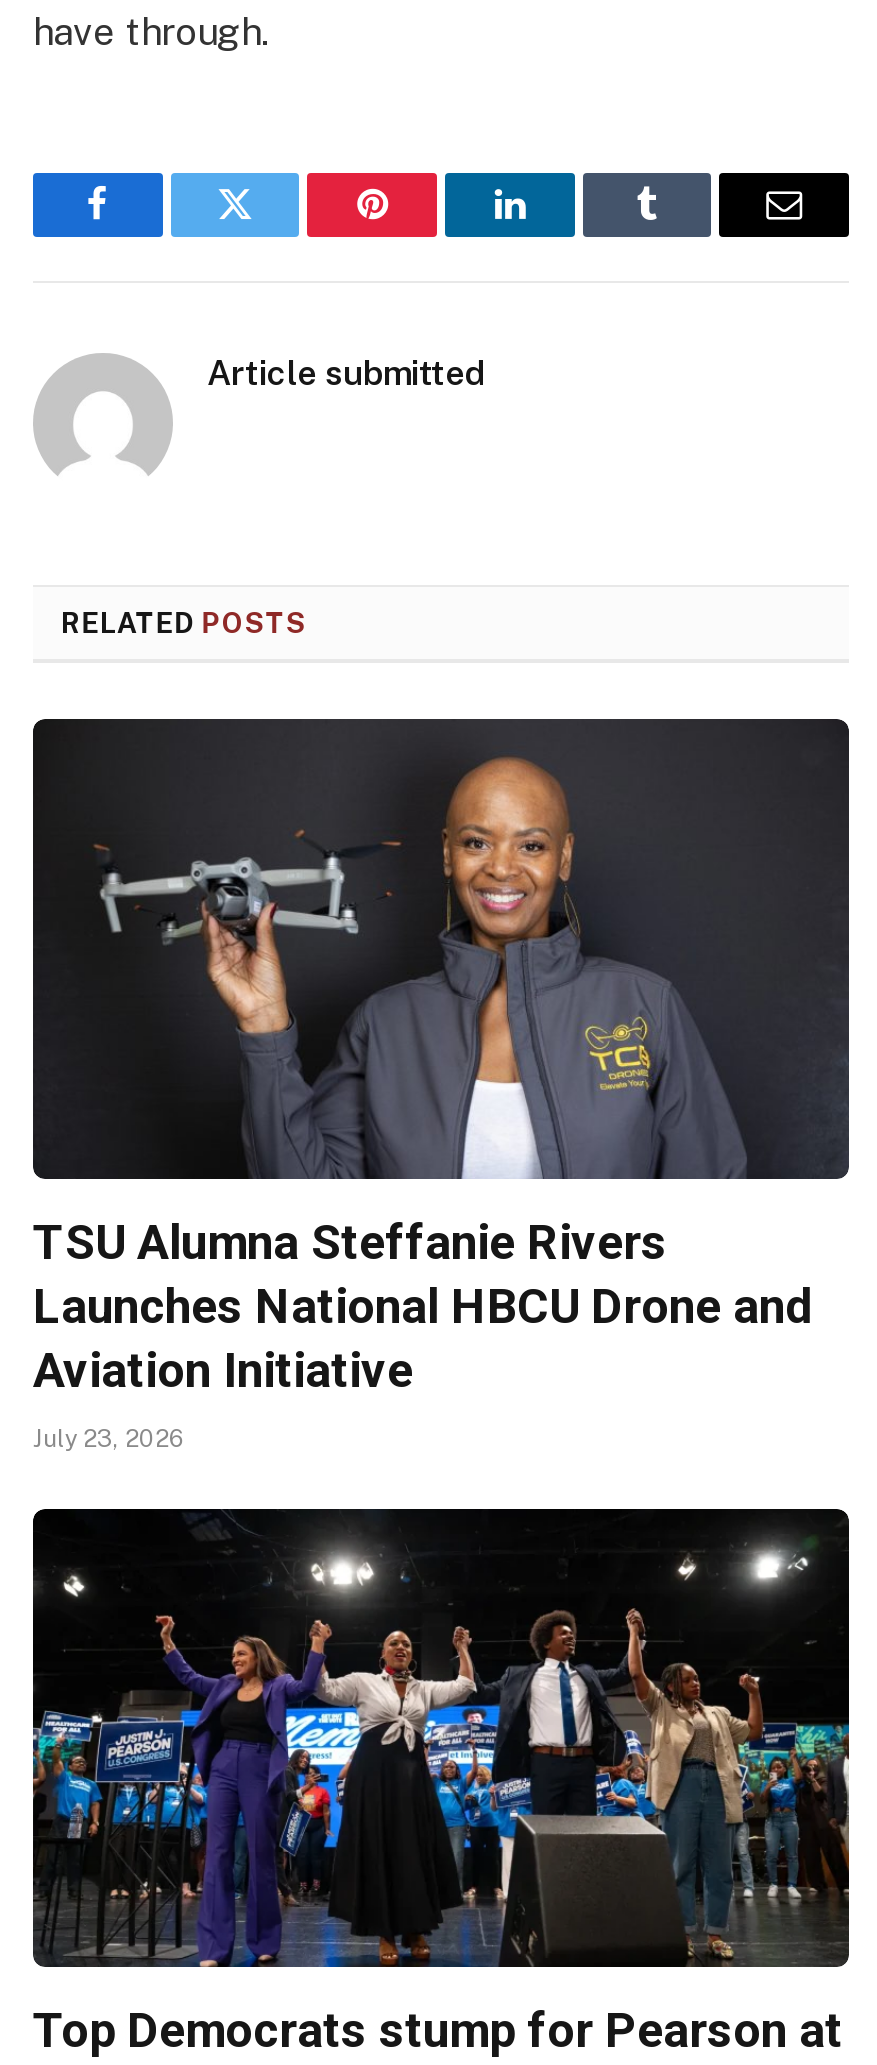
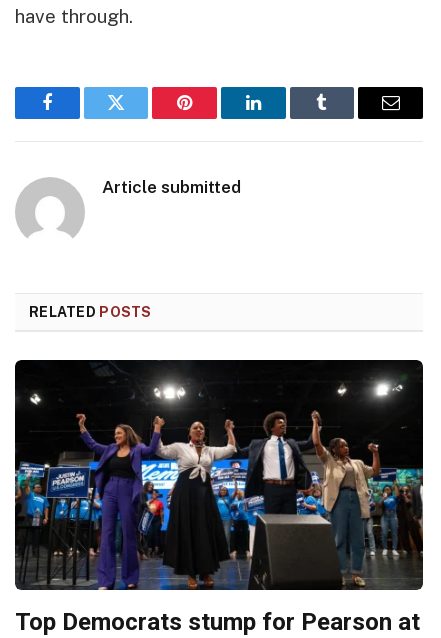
[33,716,849,1453] [image] | TSU Alumna Steffanie Rivers | Launches National HBCU Drone and | Aviation Initiative | July 23, 2026 -> none

